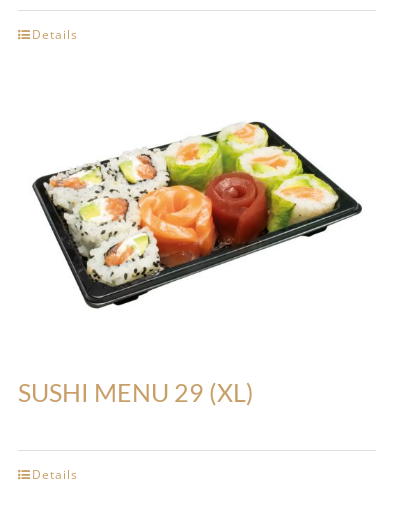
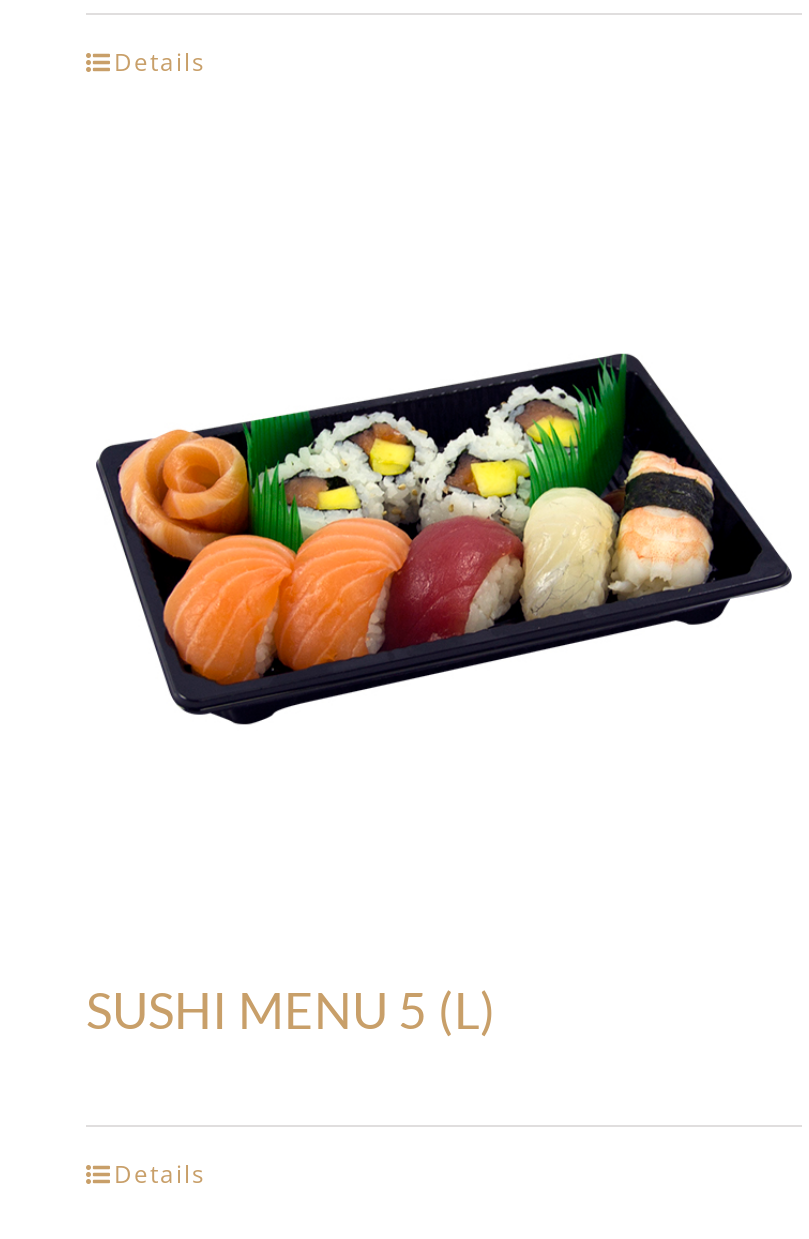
[31,121,363,310] [image] -> [94,351,794,725] [image]
[18,377,254,407] SUSHI MENU 29 (XL) -> [86,979,496,1039] SUSHI MENU 5 (L)

